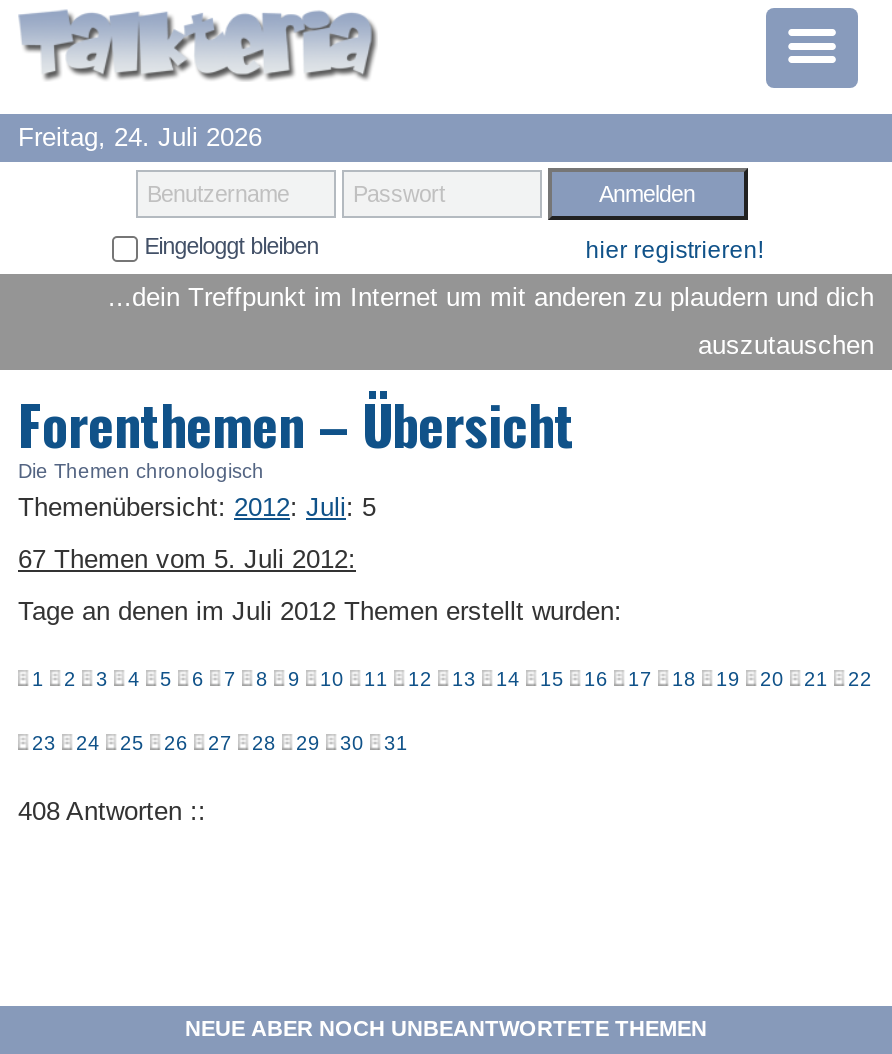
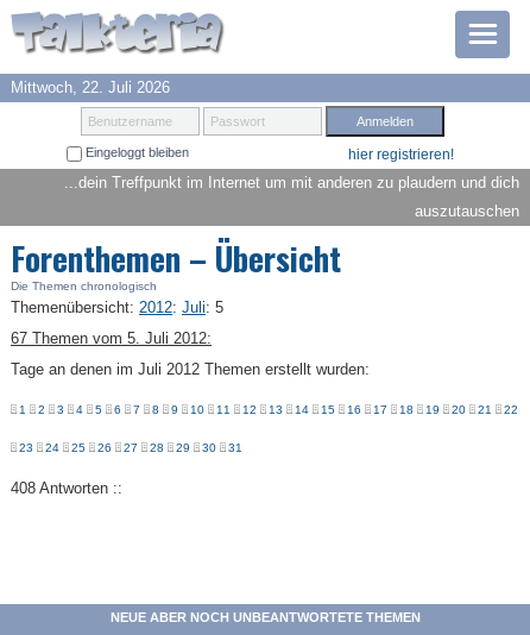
[18,122,262,152] Freitag, 24. Juli 2026 -> [11,79,170,97] Mittwoch, 22. Juli 2026

